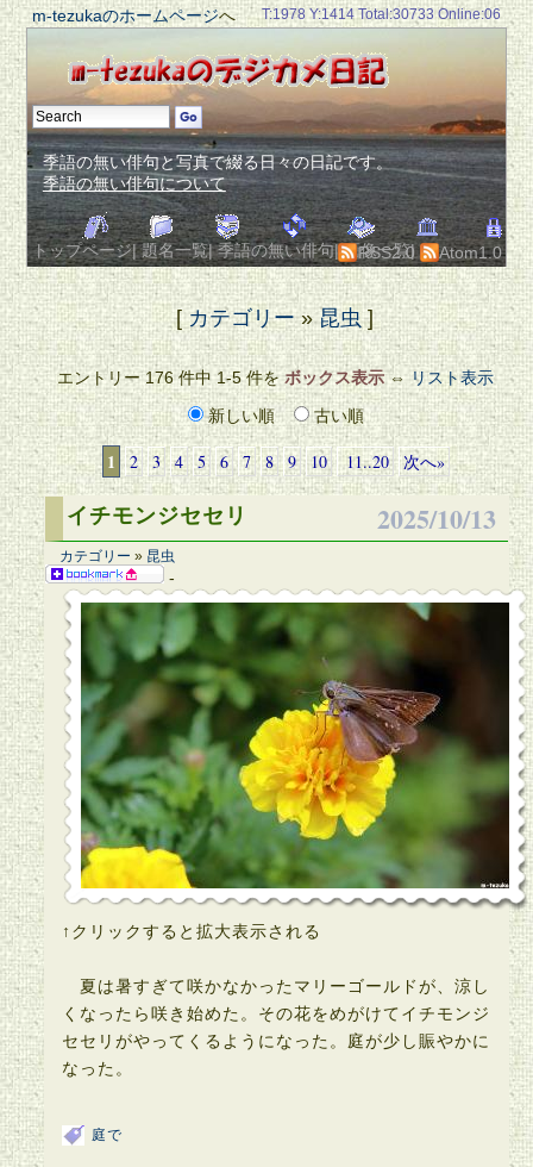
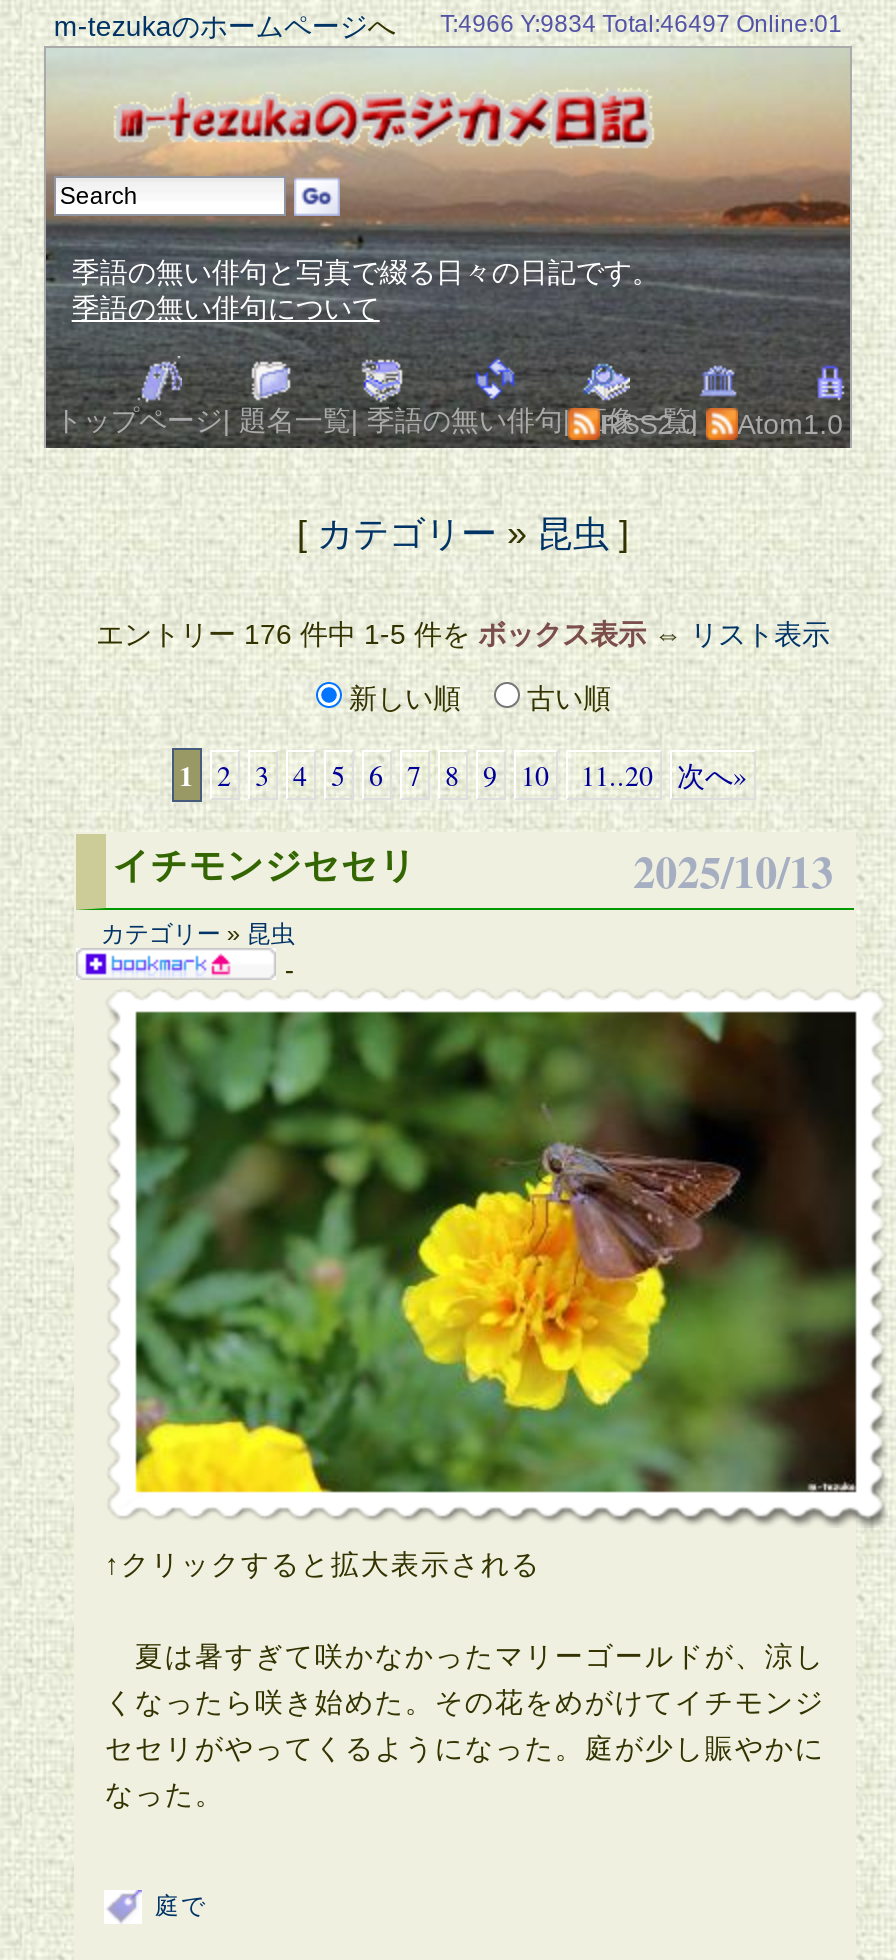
[262,6,501,23] T:1978 Y:1414 Total:30733 Online:06 -> [440,10,842,38] T:4966 Y:9834 Total:46497 Online:01

